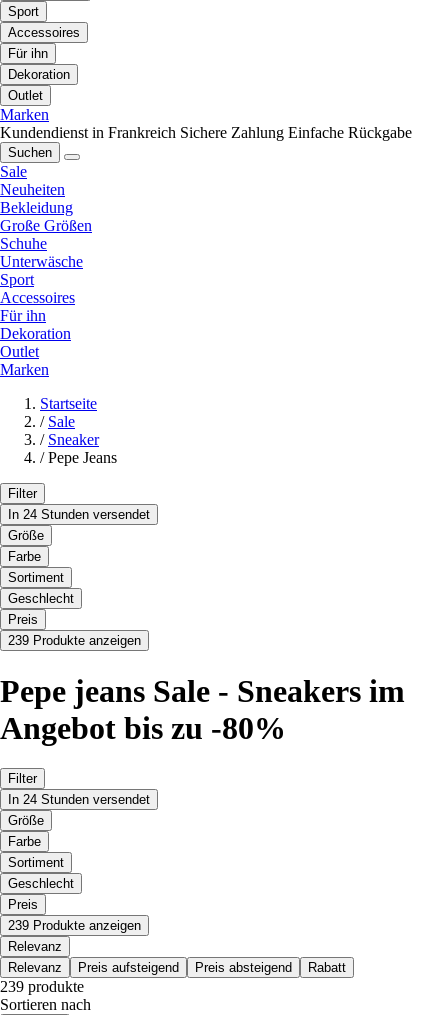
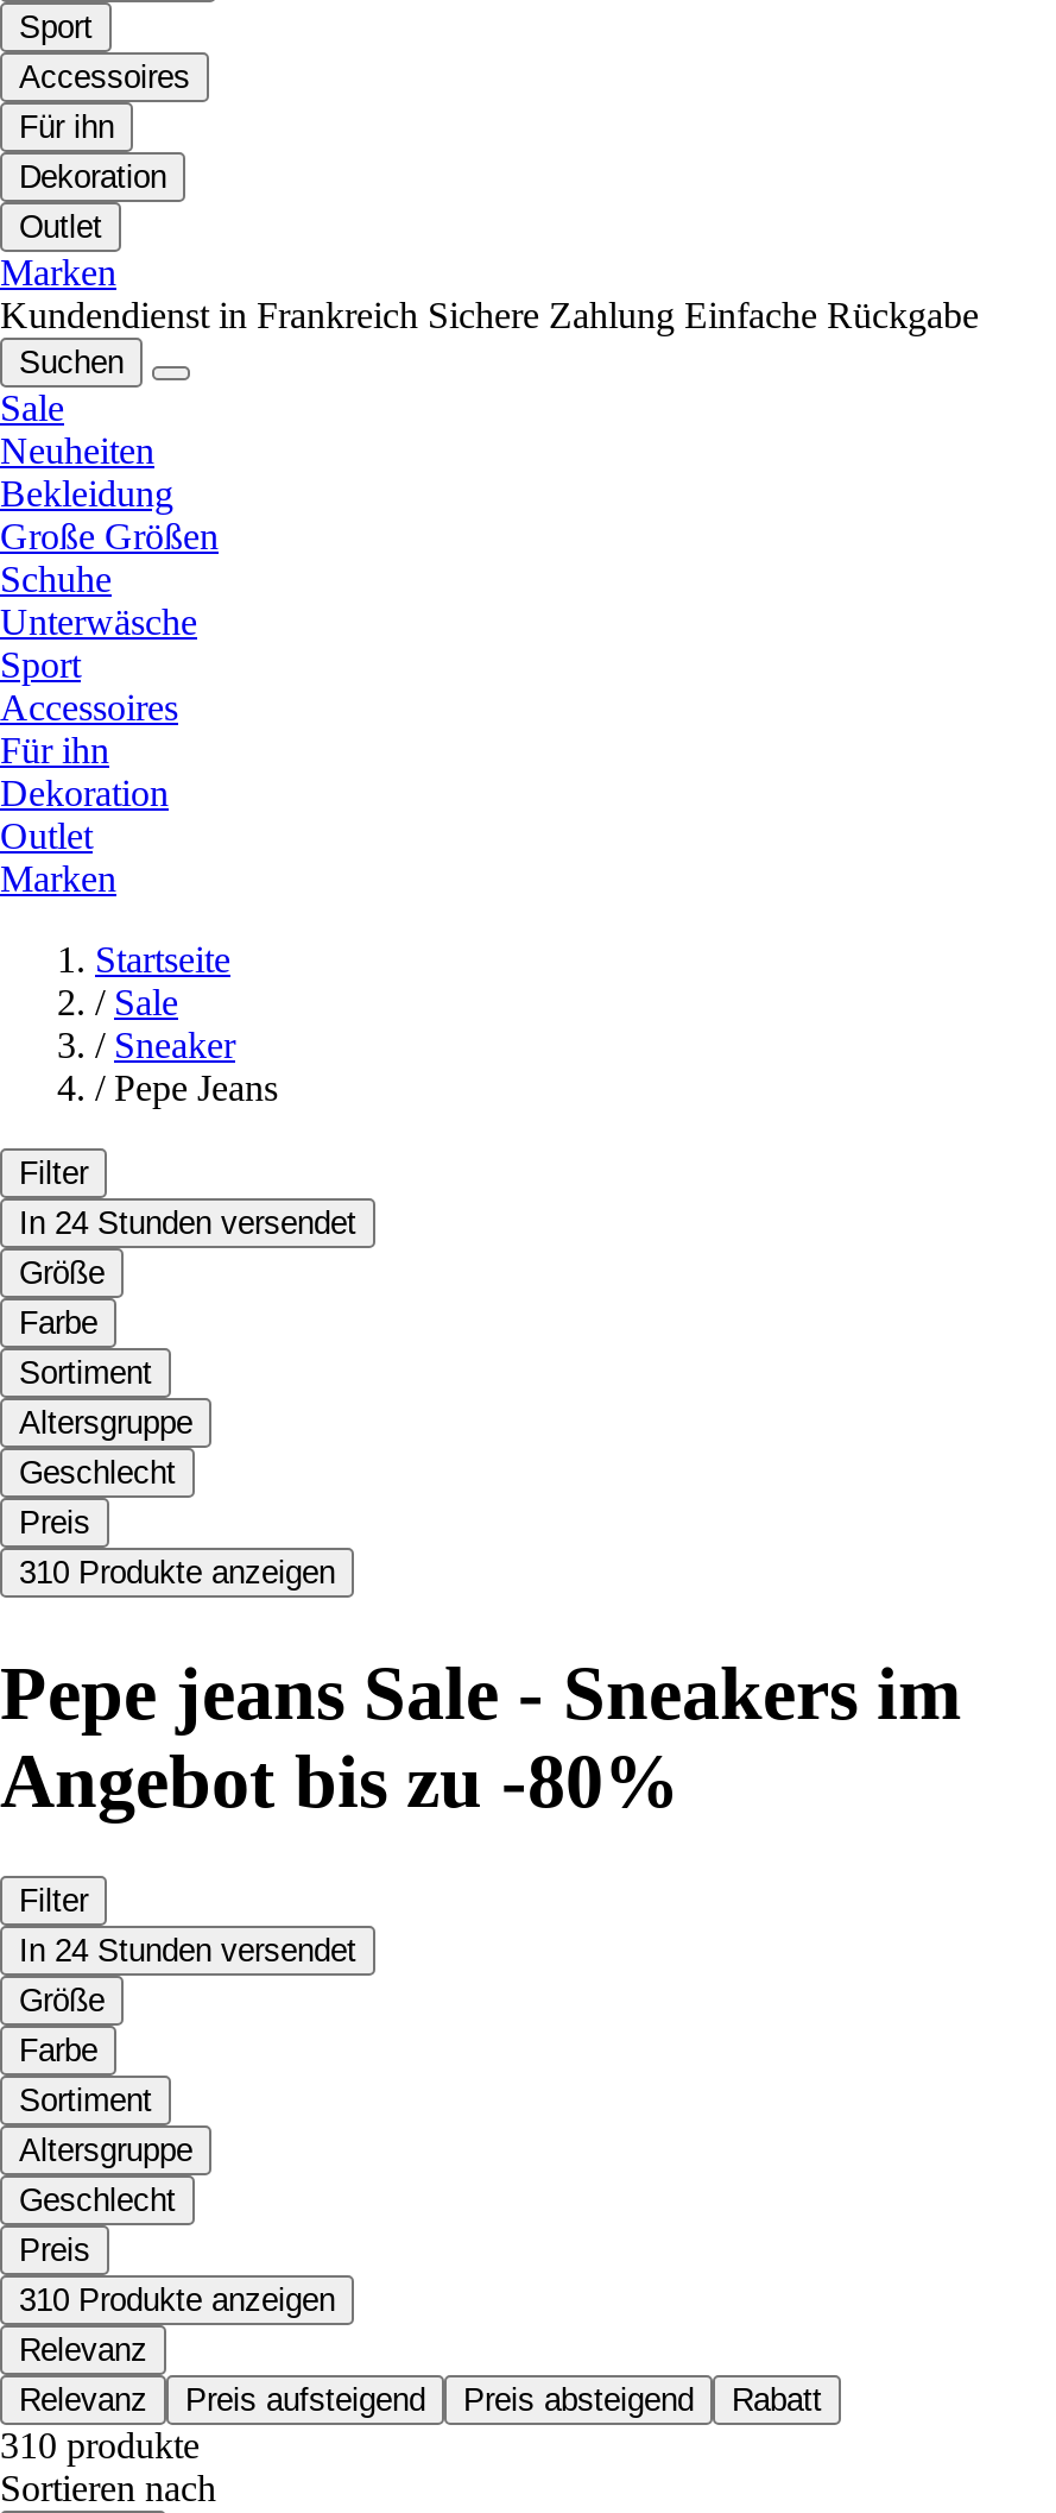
none -> [19,1406,192,1441] Altersgruppe
[8,633,141,648] 239 Produkte anzeigen -> [19,1556,335,1591] 310 Produkte anzeigen
none -> [19,2133,192,2169] Altersgruppe
[8,918,141,933] 239 Produkte anzeigen -> [19,2283,335,2319] 310 Produkte anzeigen
[0,978,84,995] 239 produkte -> [0,2426,200,2466] 310 produkte

